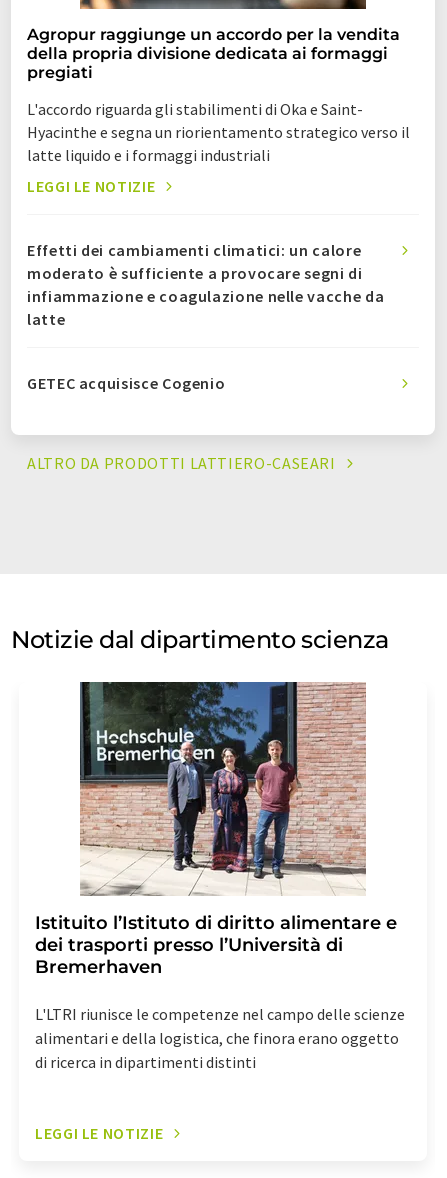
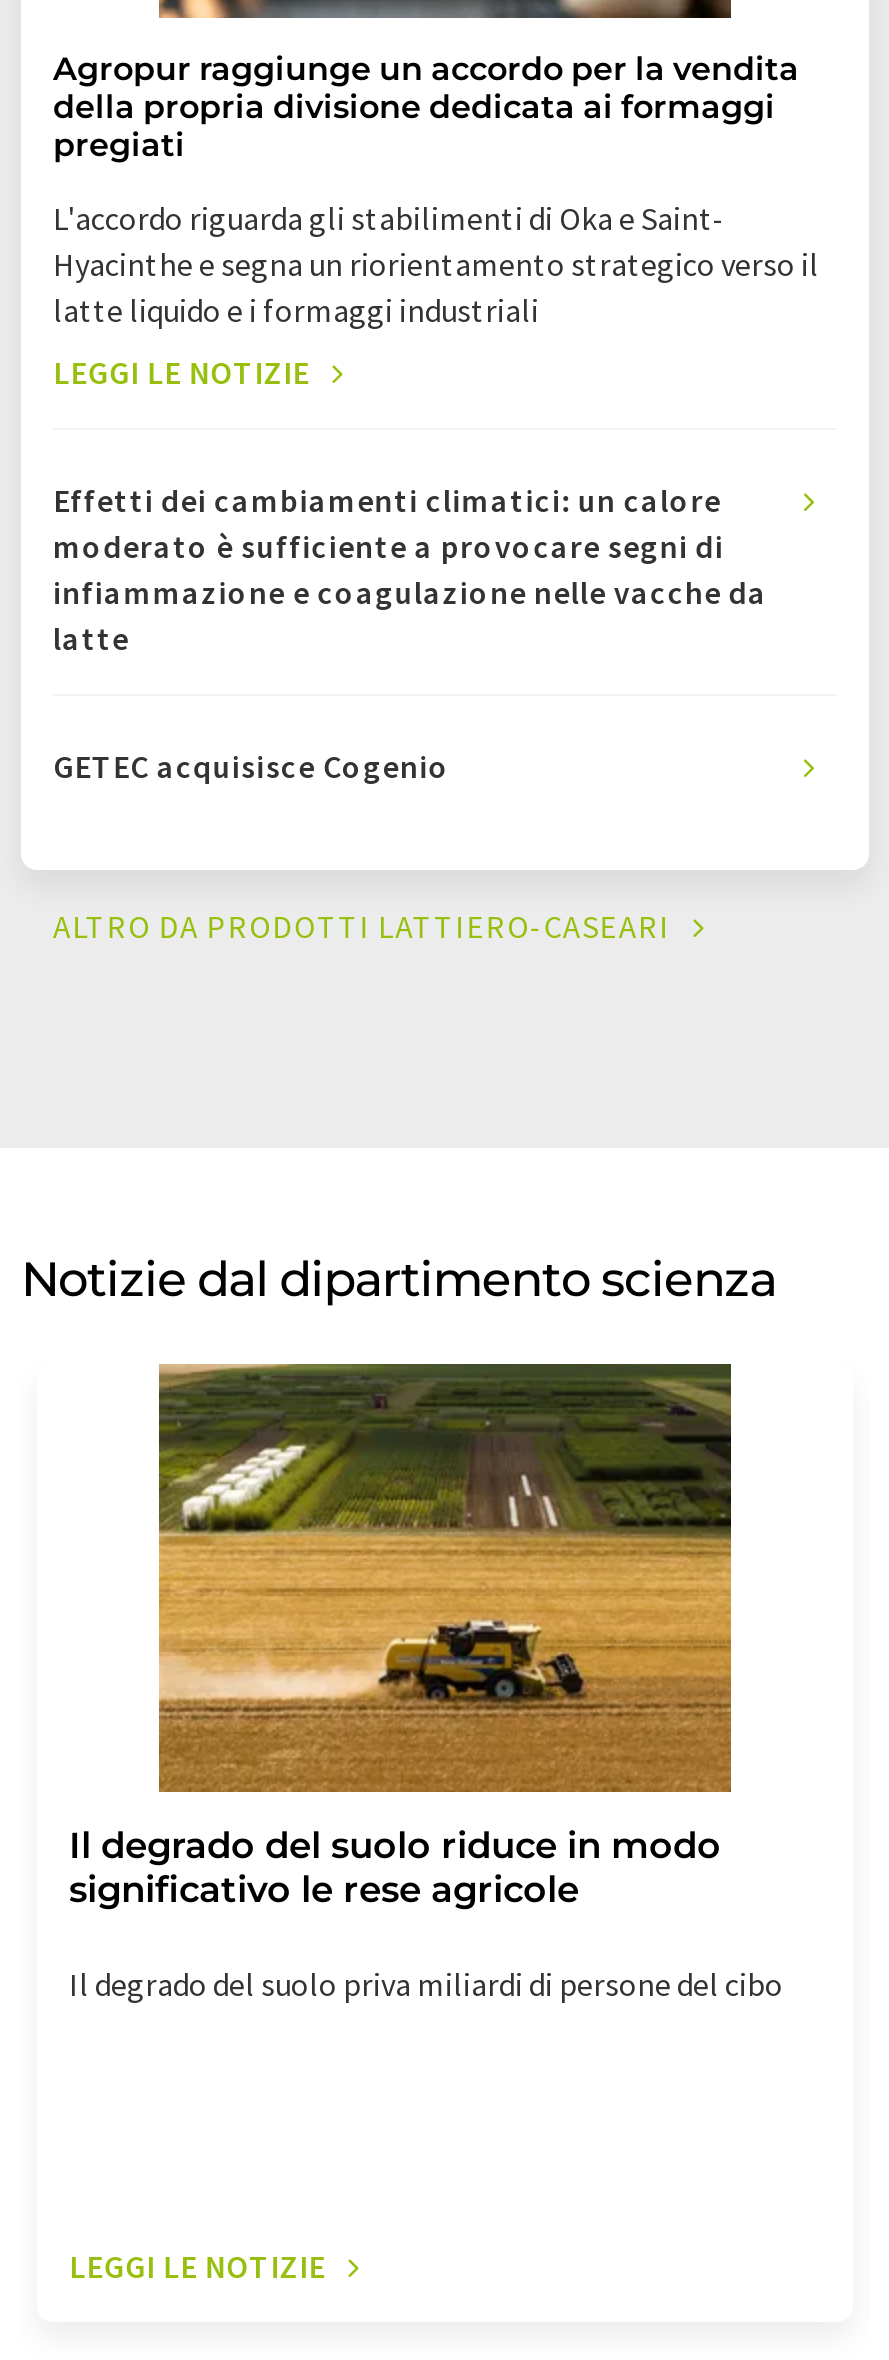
[35,681,397,978] [image] | Istituito l’Istituto di diritto alimentare e | dei trasporti presso l’Università di | Bremerhaven -> [69,1362,733,1912] [image] | Il degrado del suolo riduce in modo | significativo le rese agricole
[35,1004,405,1072] L'LTRI riunisce le competenze nel campo delle scienze | alimentari e della logistica, che finora erano oggetto | di ricerca in dipartimenti distinti -> [69,1964,783,2004] Il degrado del suolo priva miliardi di persone del cibo

